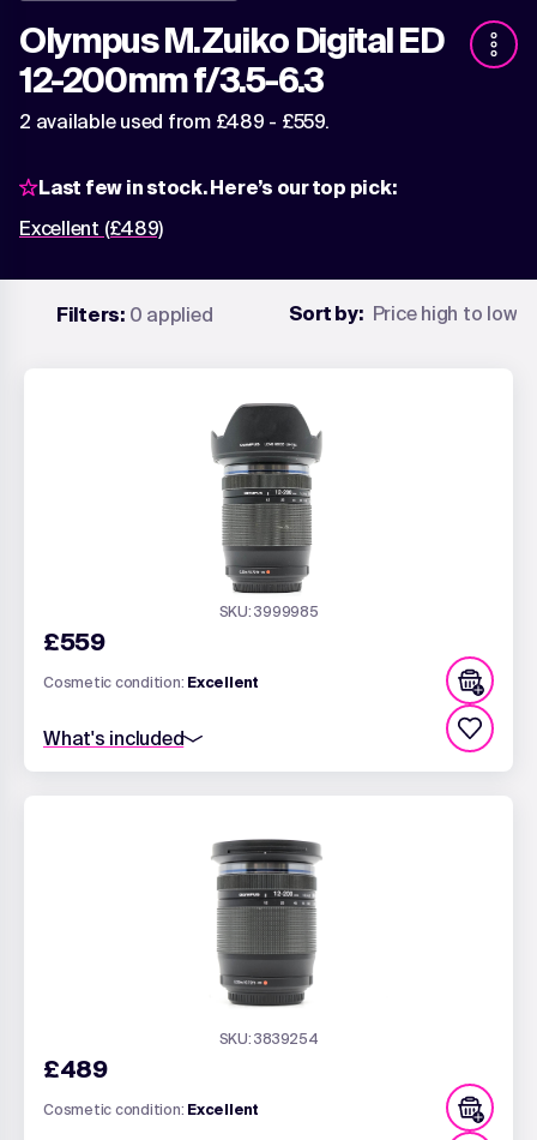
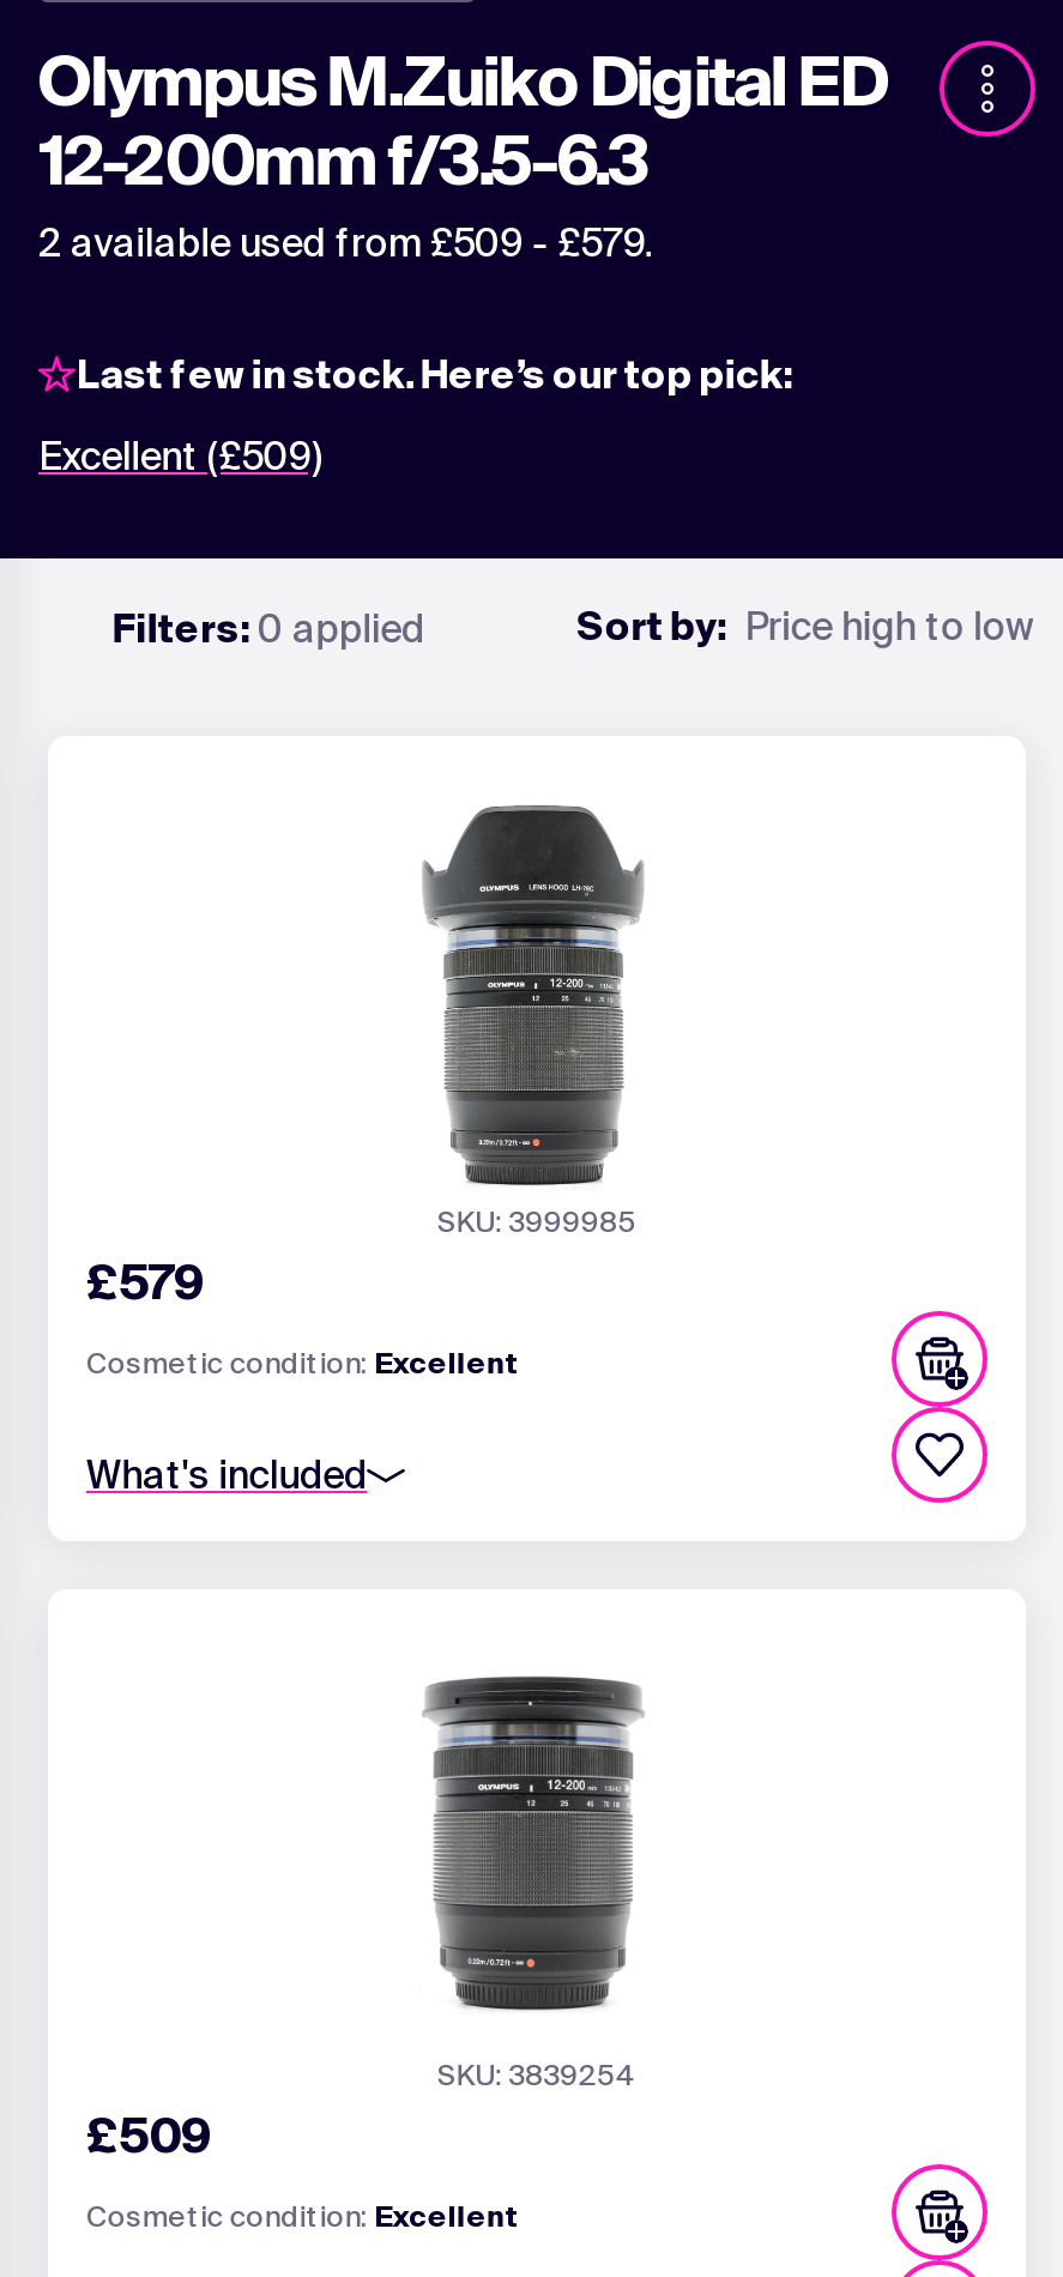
[19,110,329,132] 2 available used from £489 - £559. -> [38,221,653,264] 2 available used from £509 - £579.
[19,217,163,239] Excellent (£489) -> [38,434,321,477] Excellent (£509)
[43,628,104,655] £559 -> [86,1254,204,1309] £579
[43,1055,107,1082] £489 -> [86,2107,211,2162] £509

